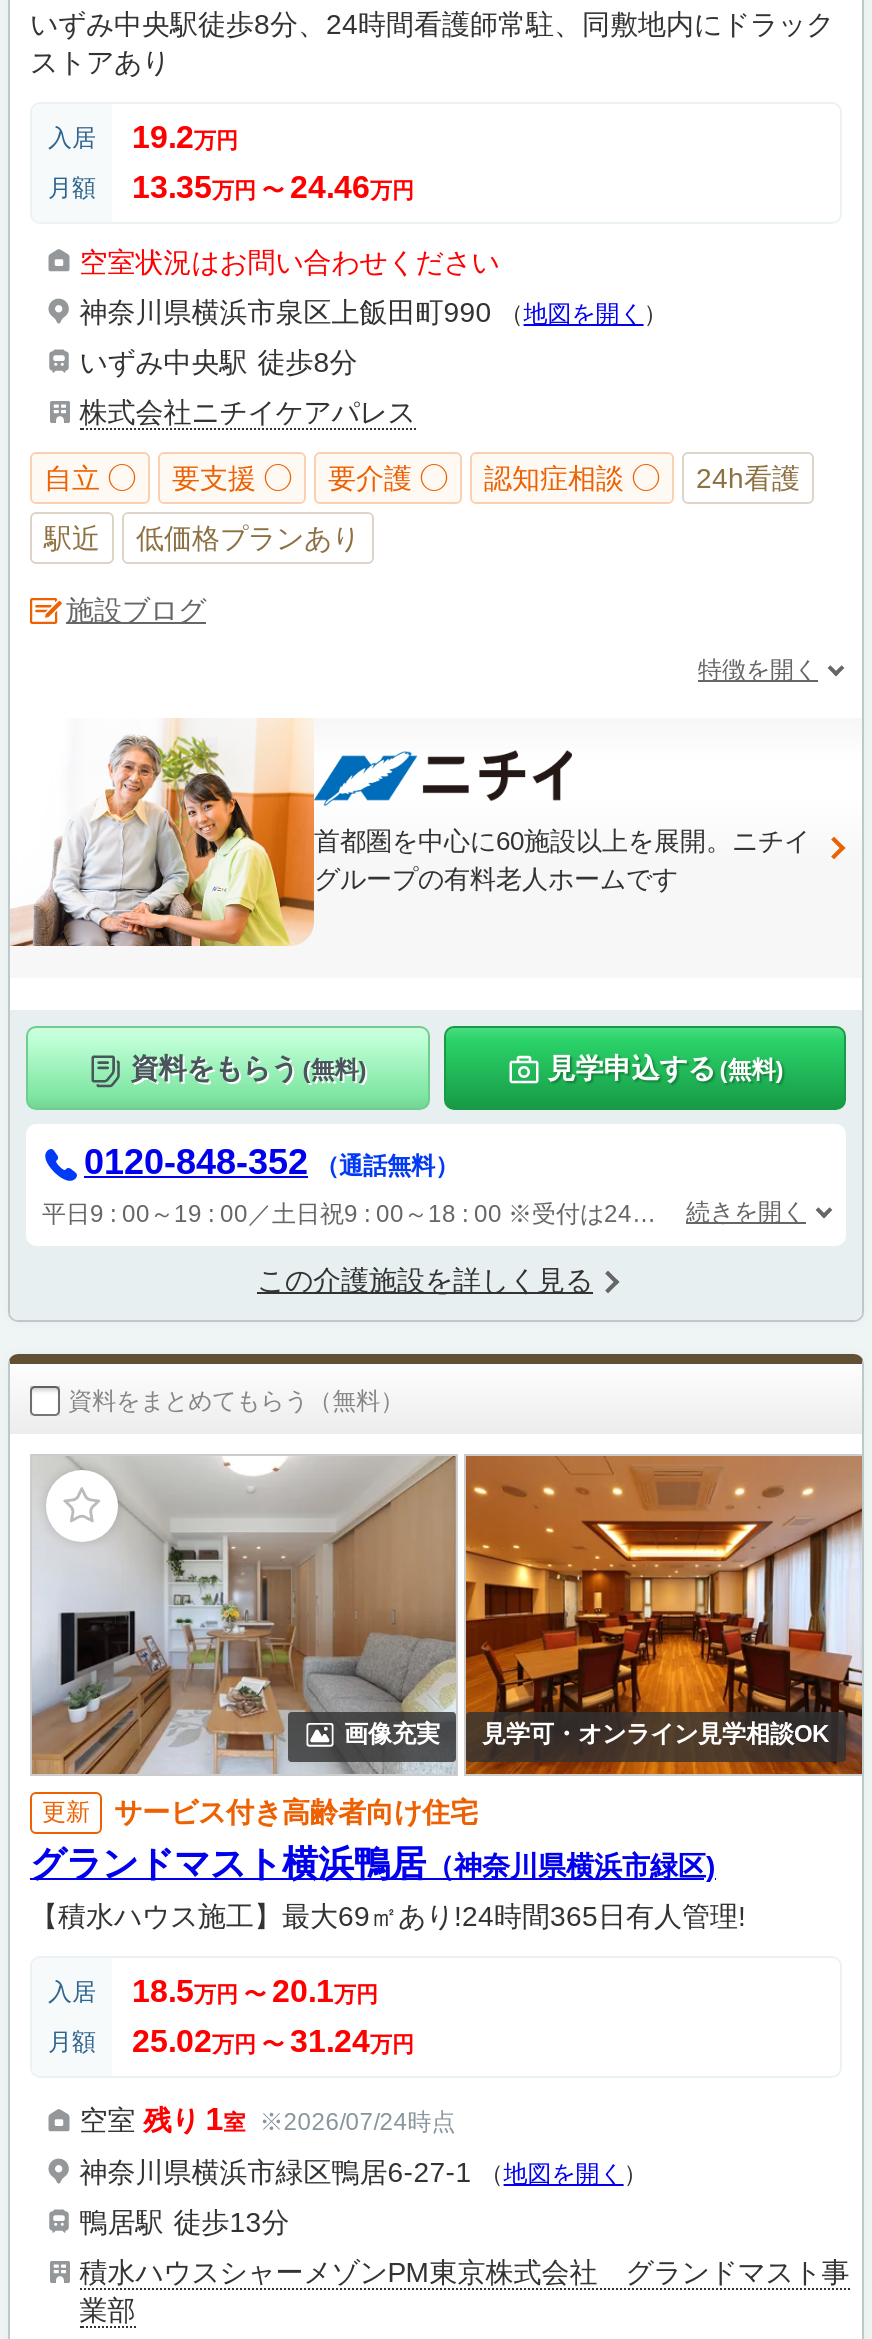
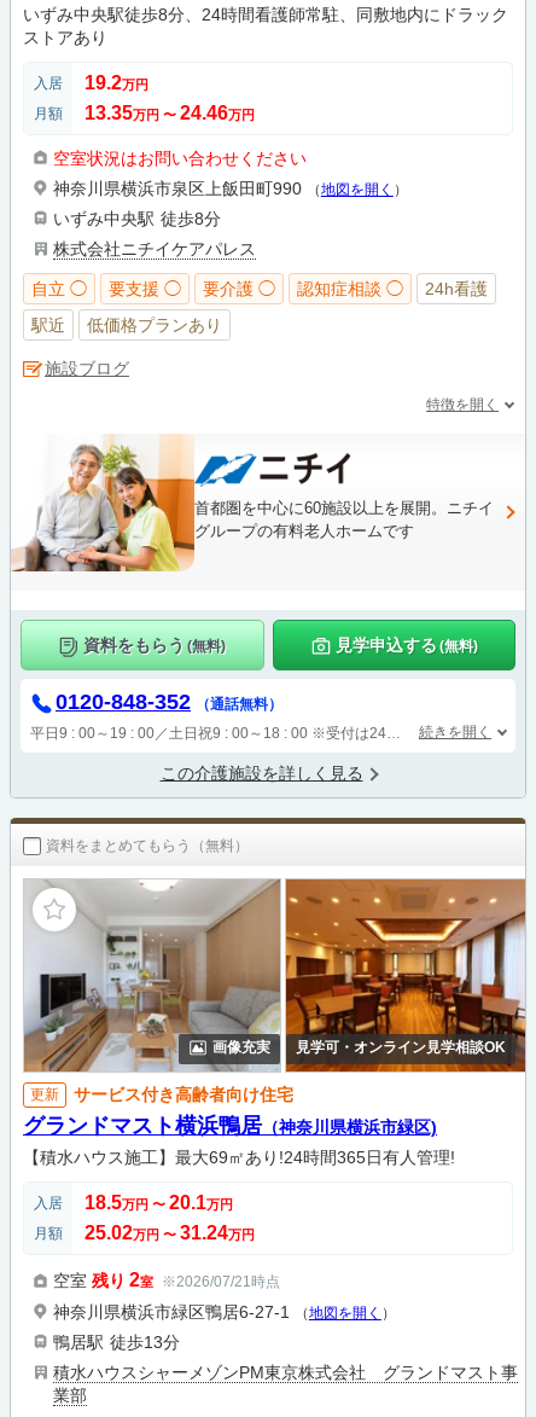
[80,2103,456,2137] 空室残り 1室 ※2026/07/24時点 -> [53,1270,280,1291] 空室残り 2室 ※2026/07/21時点

